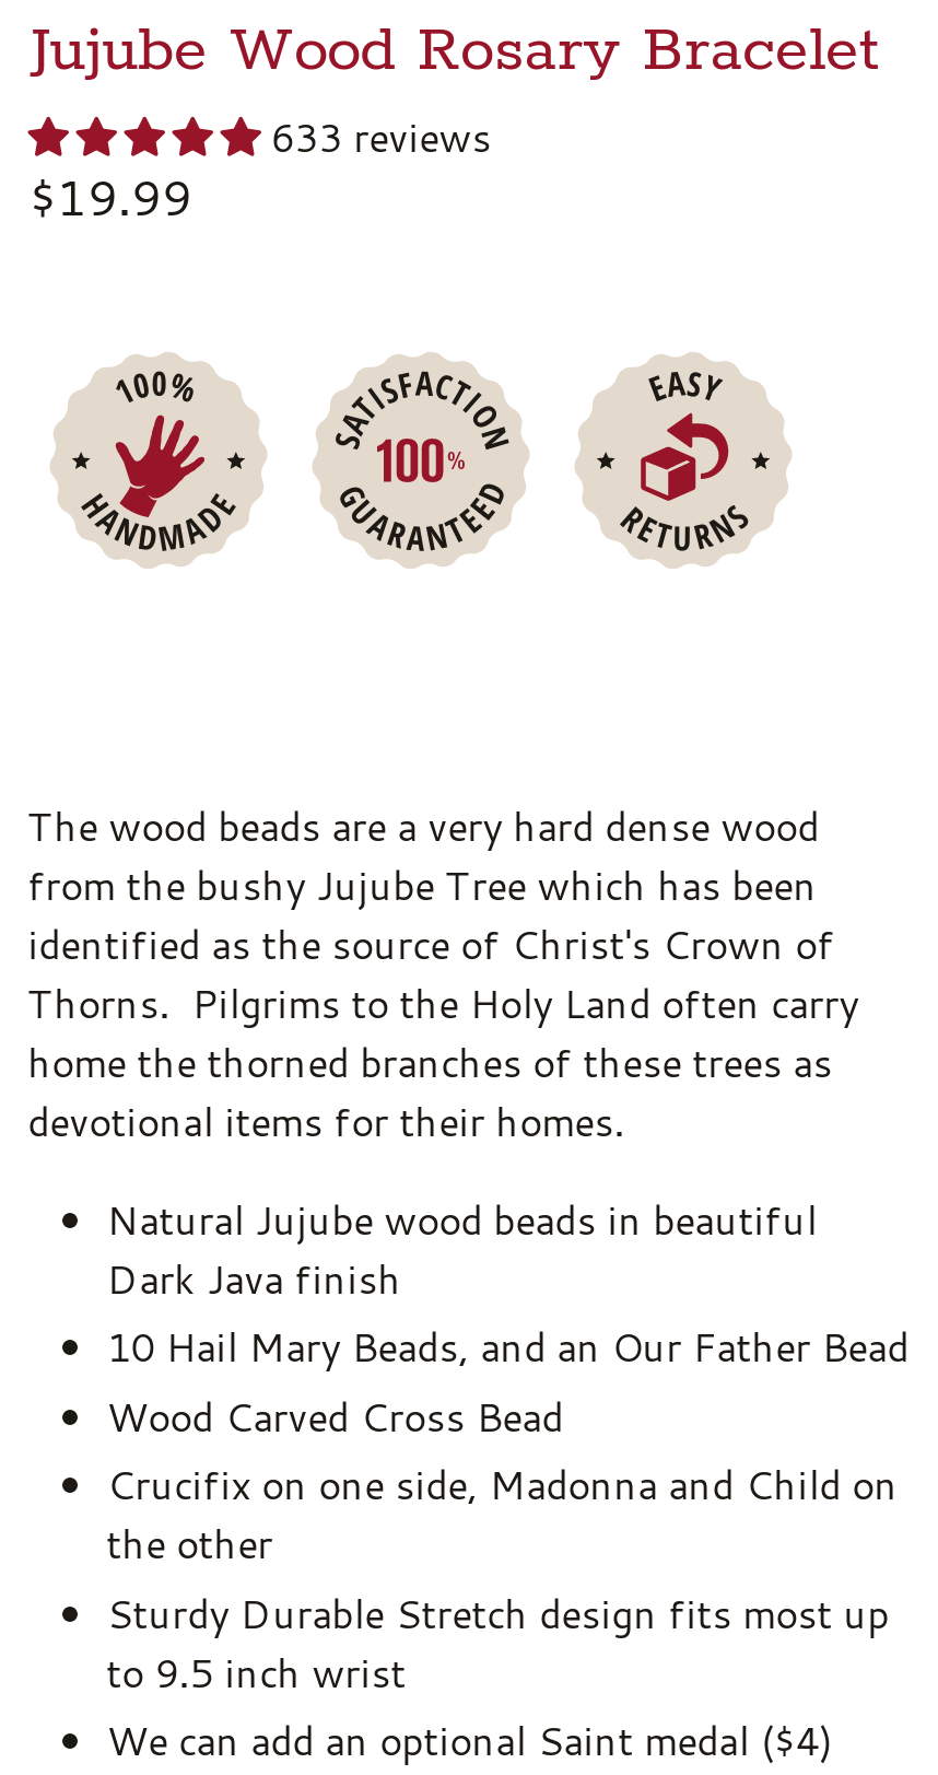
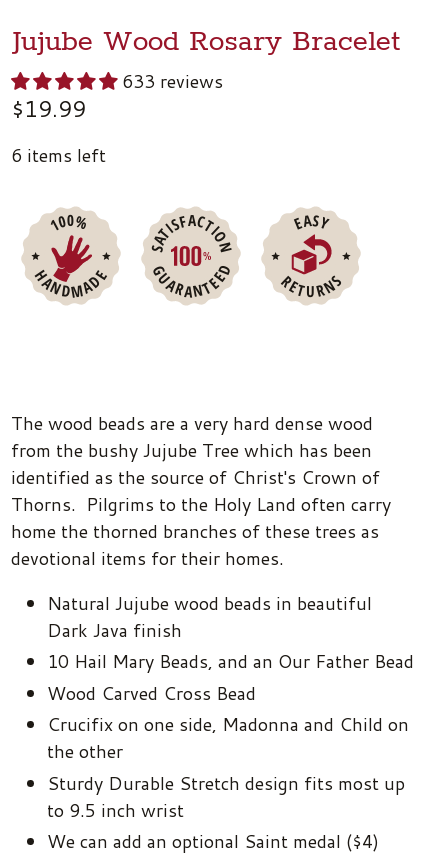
none -> [11,142,106,168] 6 items left

